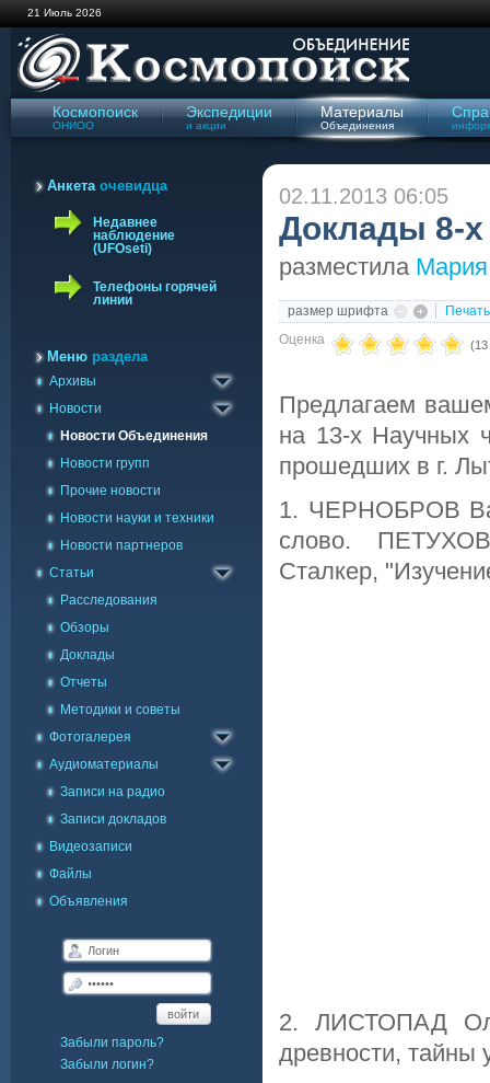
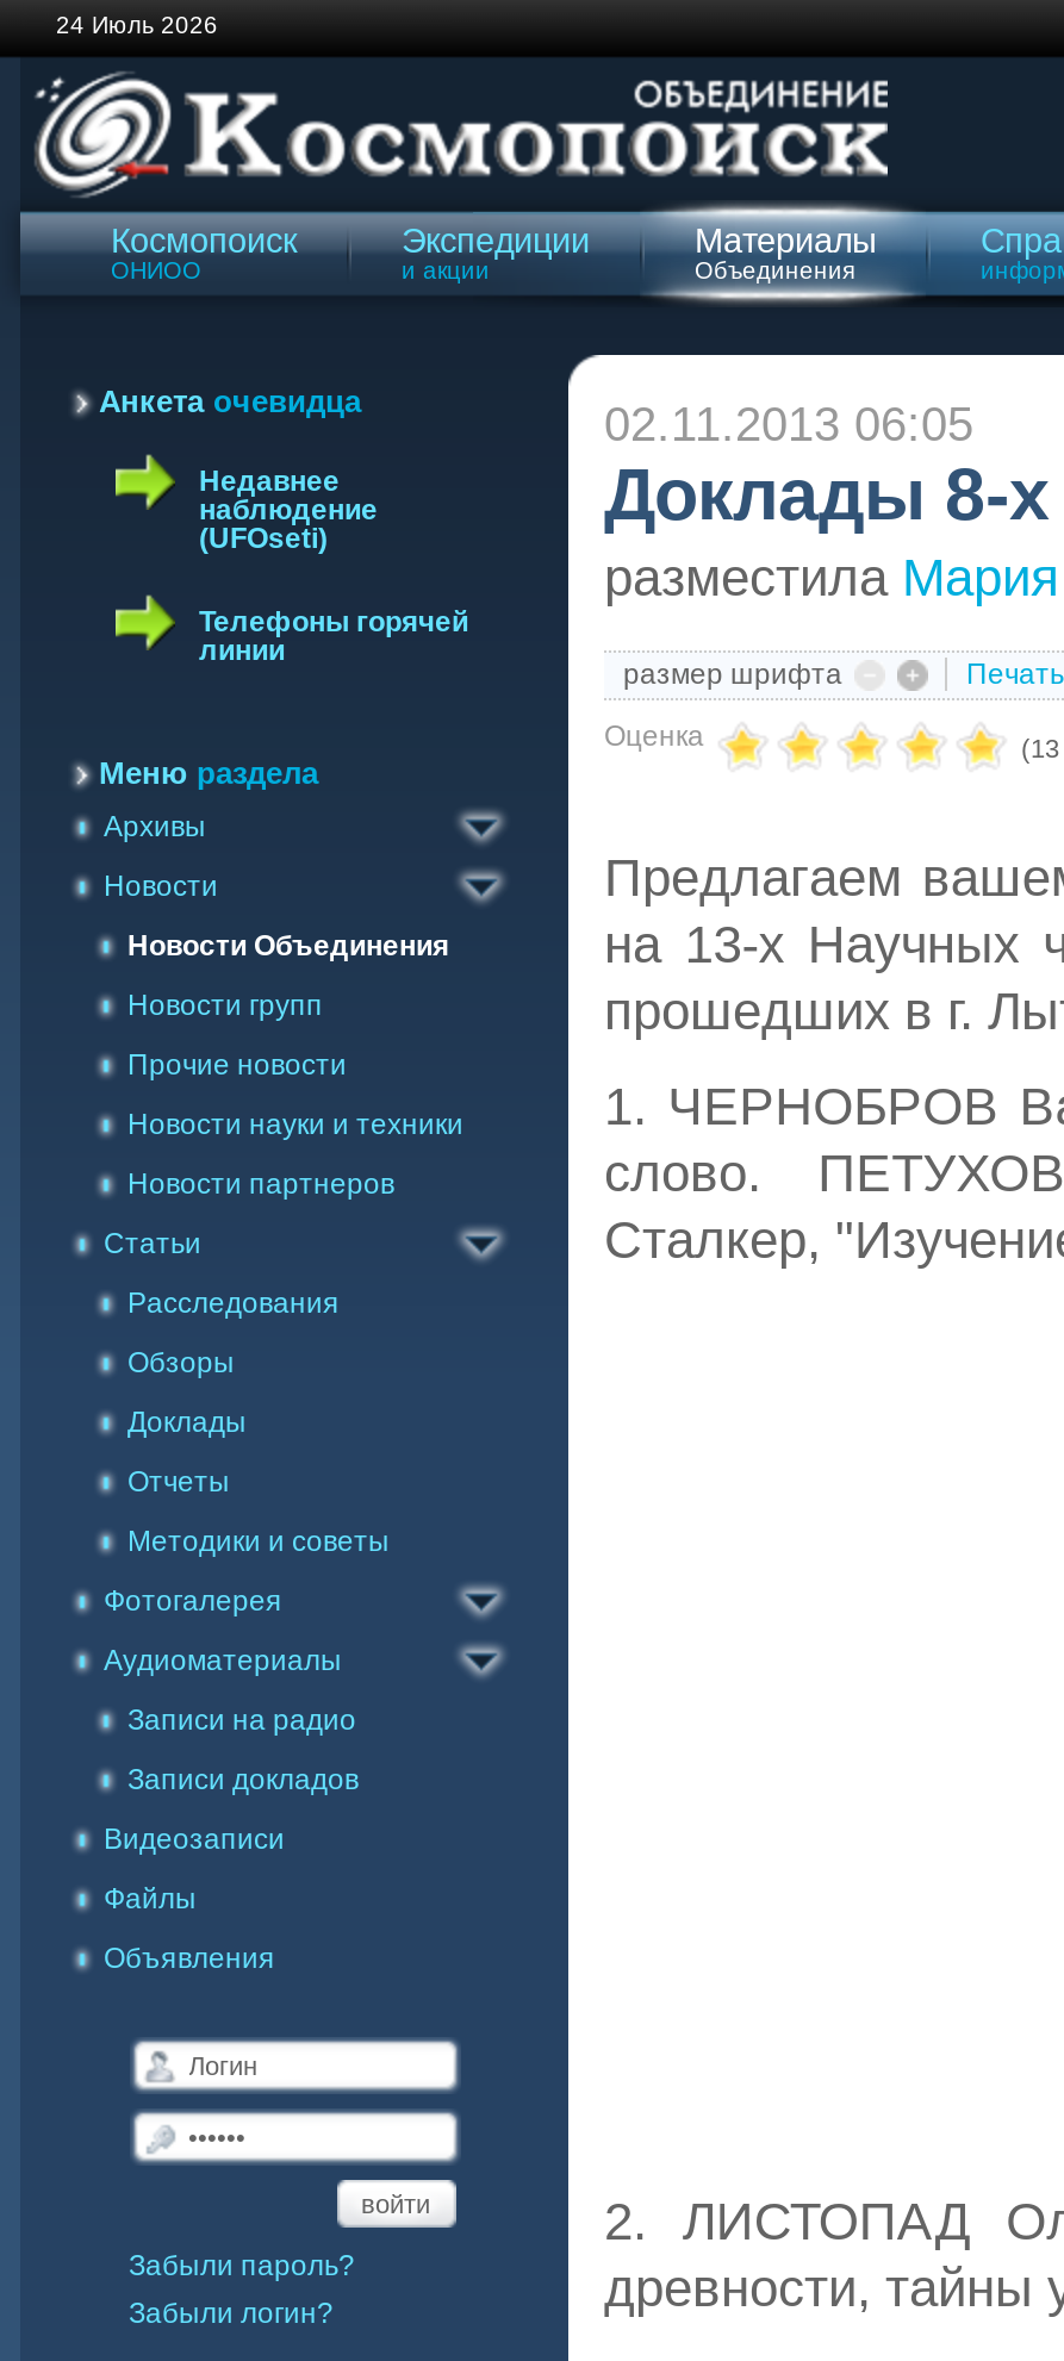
[27,7,102,19] 21 Июль 2026 -> [56,12,218,38] 24 Июль 2026

